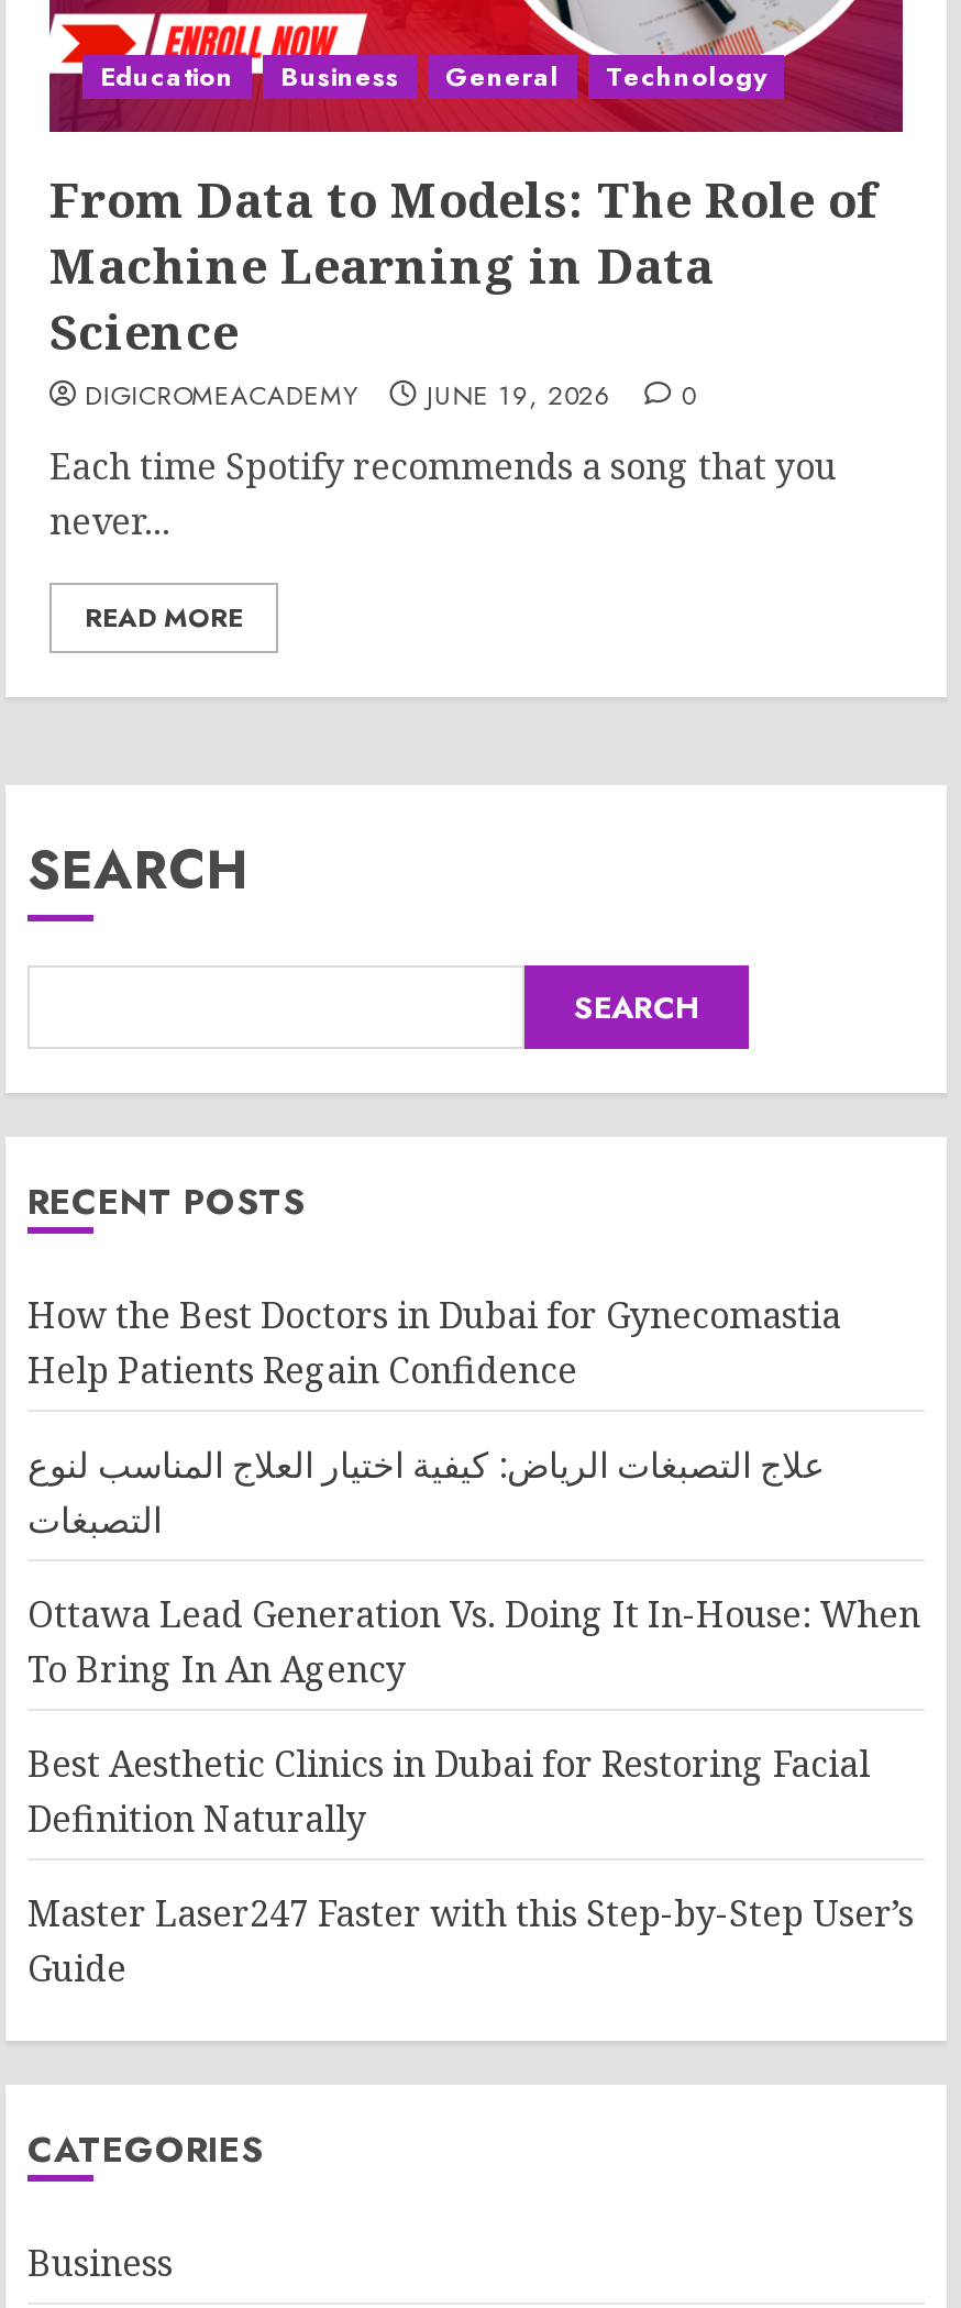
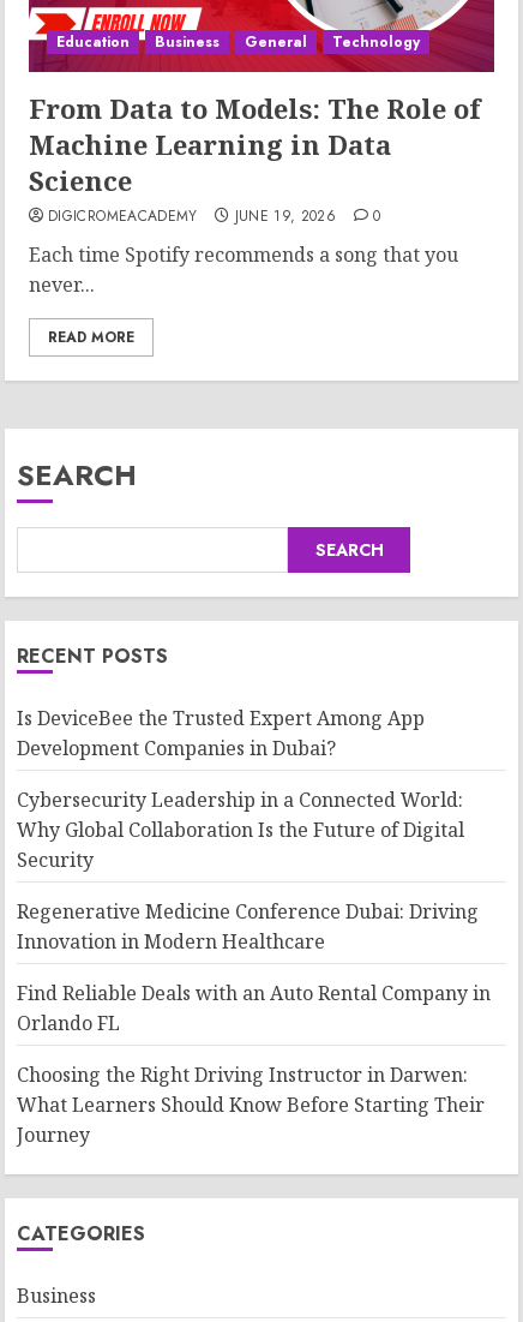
[27,1291,841,1394] How the Best Doctors in Dubai for Gynecomastia | Help Patients Regain Confidence -> [17,705,425,761] Is DeviceBee the Trusted Expert Among App | Development Companies in Dubai?
[27,1440,826,1544] علاج التصبغات الرياض: كيفية اختيار العلاج المناسب لنوع | التصبغات -> [17,786,464,873] Cybersecurity Leadership in a Connected World: | Why Global Collaboration Is the Future of Digital | Security
[27,1590,920,1693] Ottawa Lead Generation Vs. Doing It In-House: When | To Bring In An Agency -> [17,898,479,955] Regenerative Medicine Conference Dubai: Driving | Innovation in Modern Healthcare
[27,1740,870,1843] Best Aesthetic Clinics in Dubai for Restoring Facial | Definition Naturally -> [17,980,491,1036] Find Reliable Deals with an Auto Rental Company in | Orlando FL
[27,1889,914,1992] Master Laser247 Faster with this Step-by-Step User’s | Guide -> [17,1061,485,1148] Choosing the Right Driving Instructor in Darwen: | What Learners Should Know Before Starting Their | Journey

